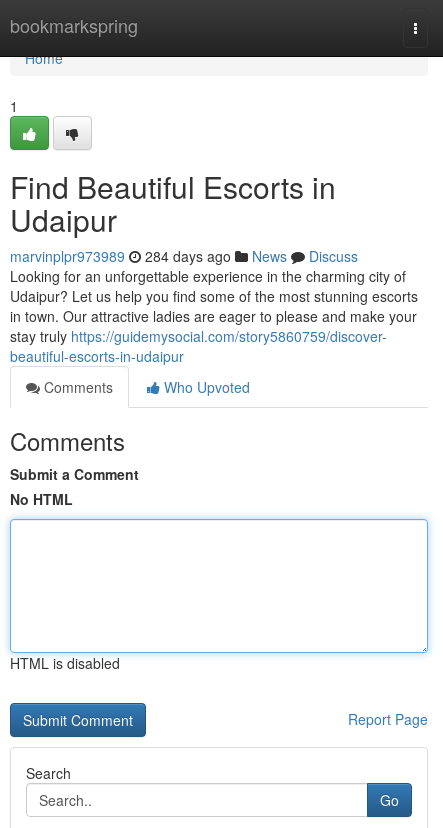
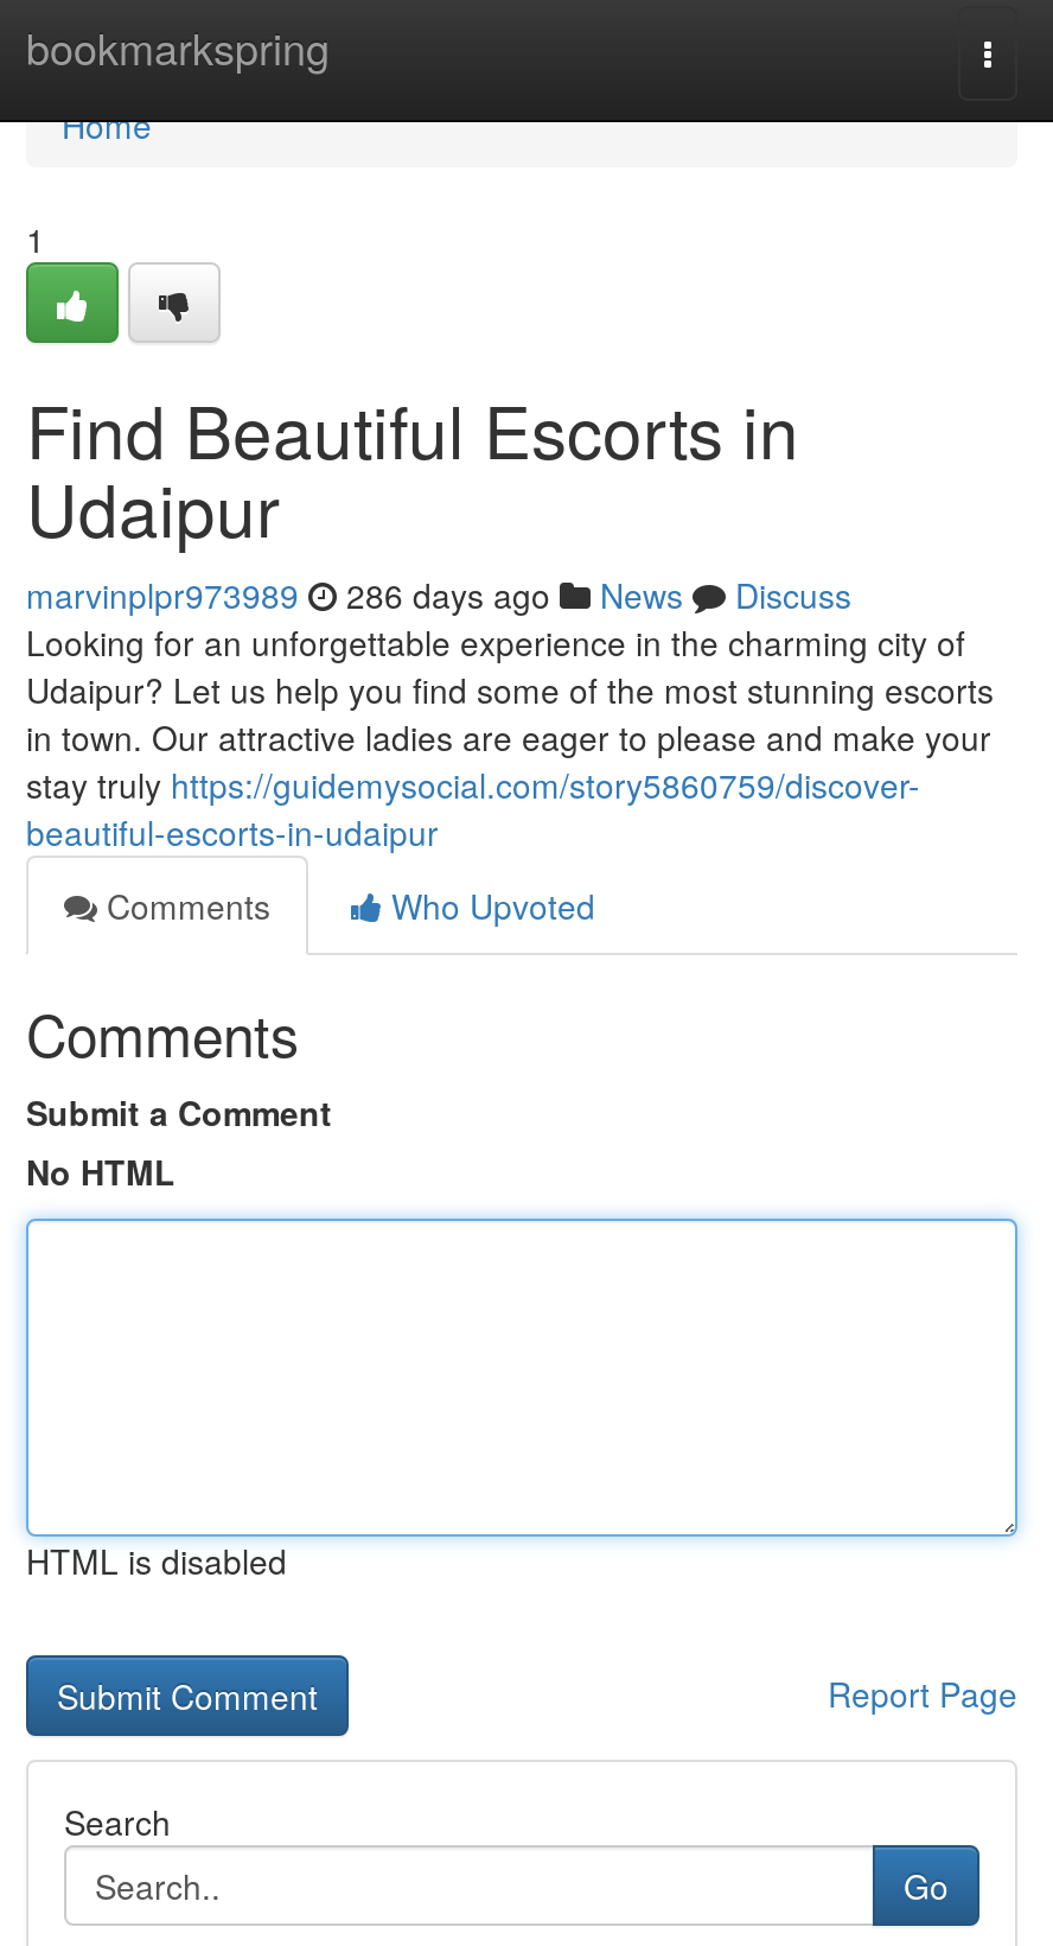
[10,246,358,266] marvinplpr973989 284 days ago News Discuss -> [26,571,851,618] marvinplpr973989 286 days ago News Discuss

